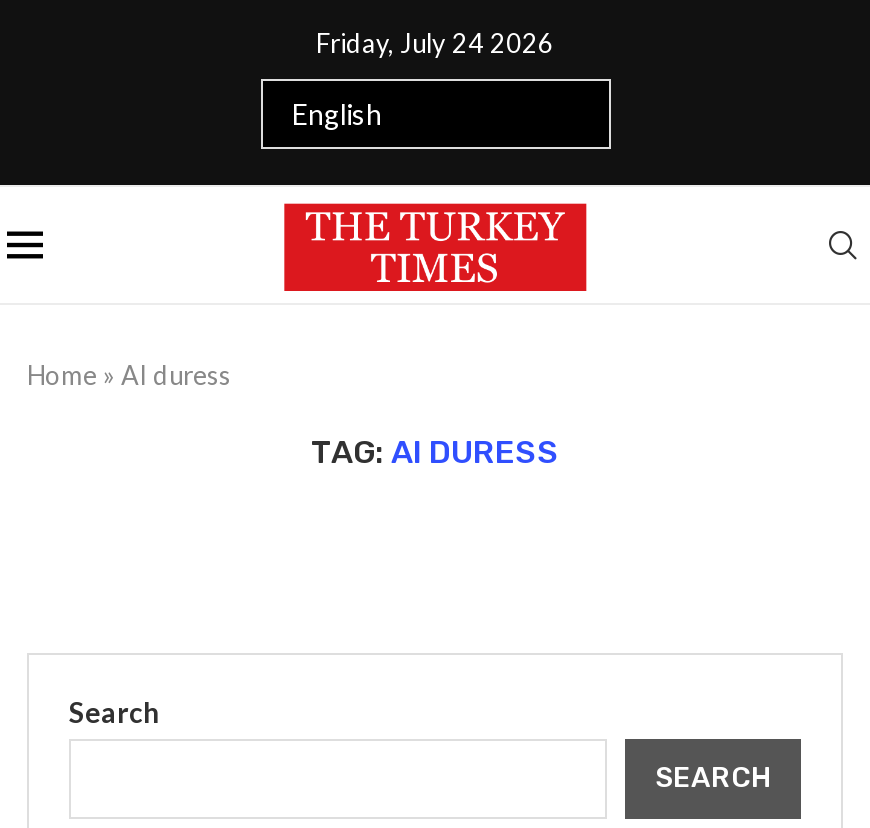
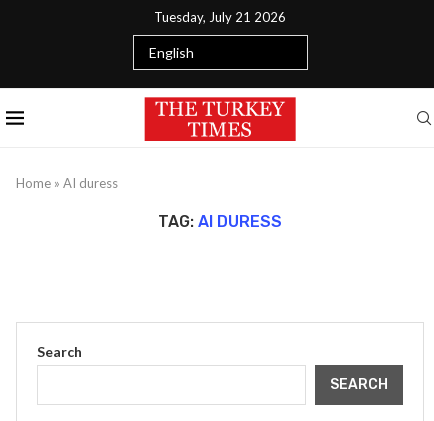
[316,27,554,59] Friday, July 24 2026 -> [154,9,286,25] Tuesday, July 21 2026

